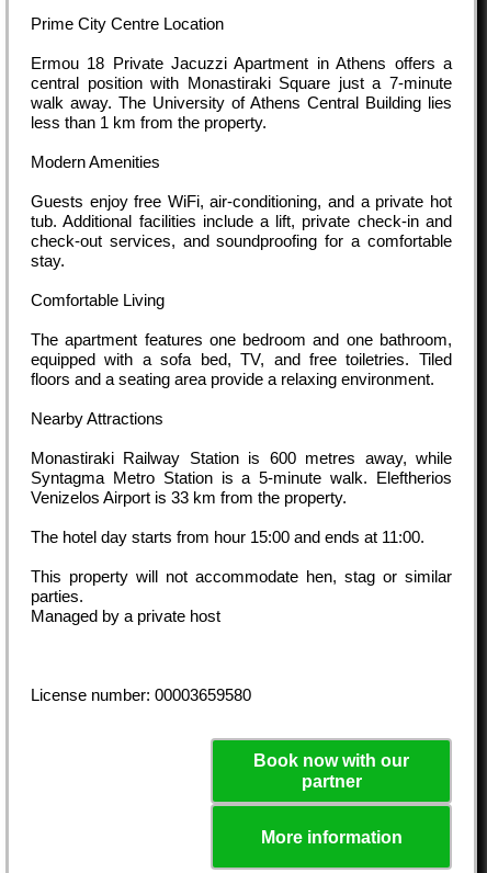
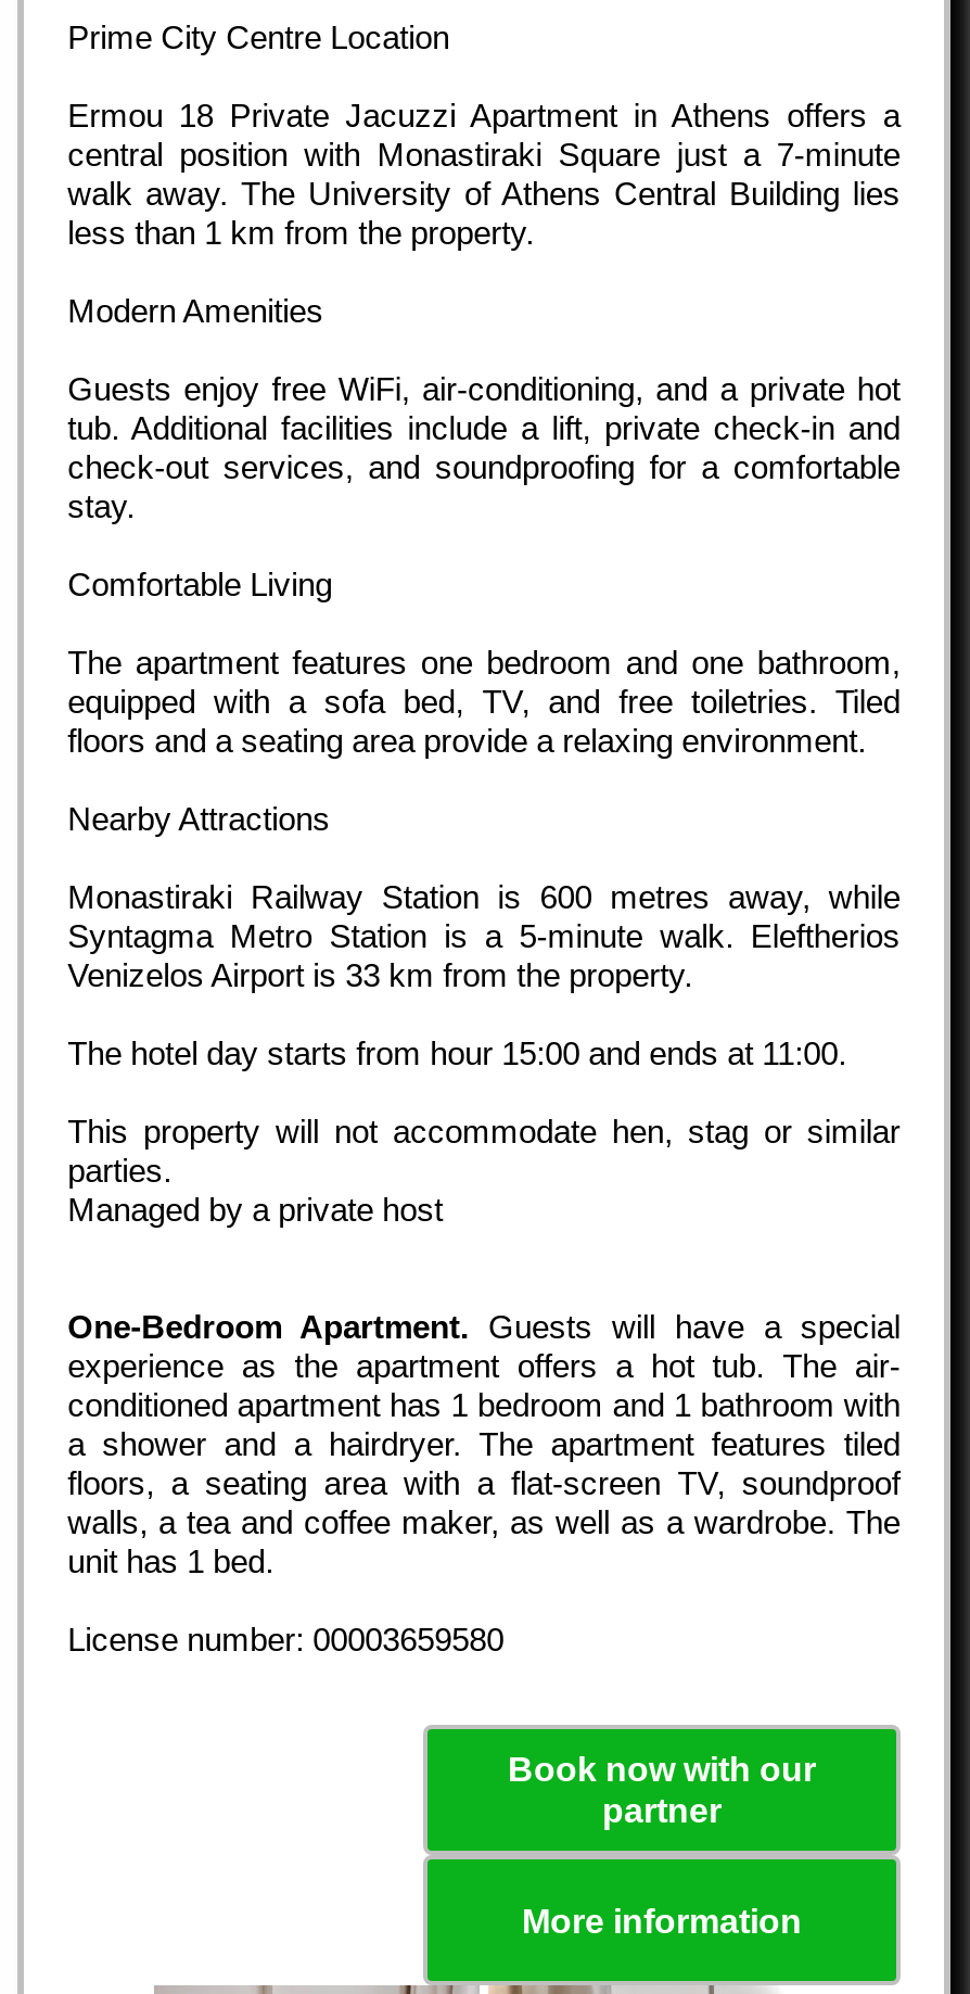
none -> [67,1308,900,1579] One-Bedroom Apartment. Guests will have a special | experience as the apartment offers a hot tub. The air- | conditioned apartment has 1 bedroom and 1 bathroom with | a shower and a hairdryer. The apartment features tiled | floors, a seating area with a flat-screen TV, soundproof | walls, a tea and coffee maker, as well as a wardrobe. The | unit has 1 bed.

